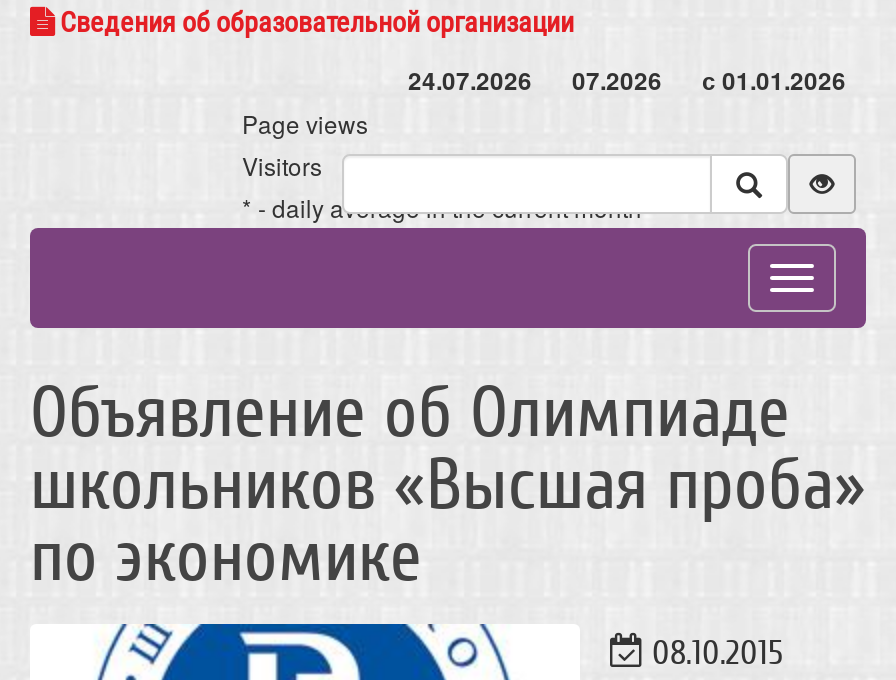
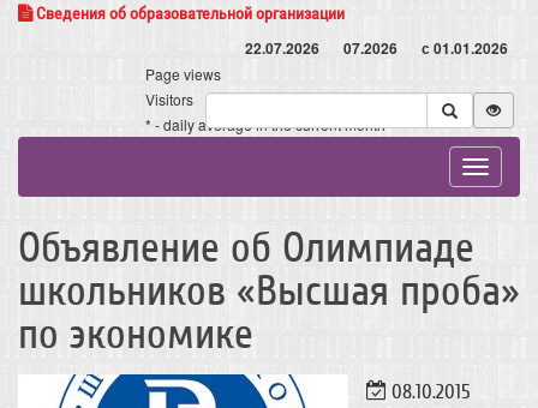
[408,62,846,98] 24.07.2026 07.2026 с 01.01.2026 -> [245,37,508,59] 22.07.2026 07.2026 с 01.01.2026

